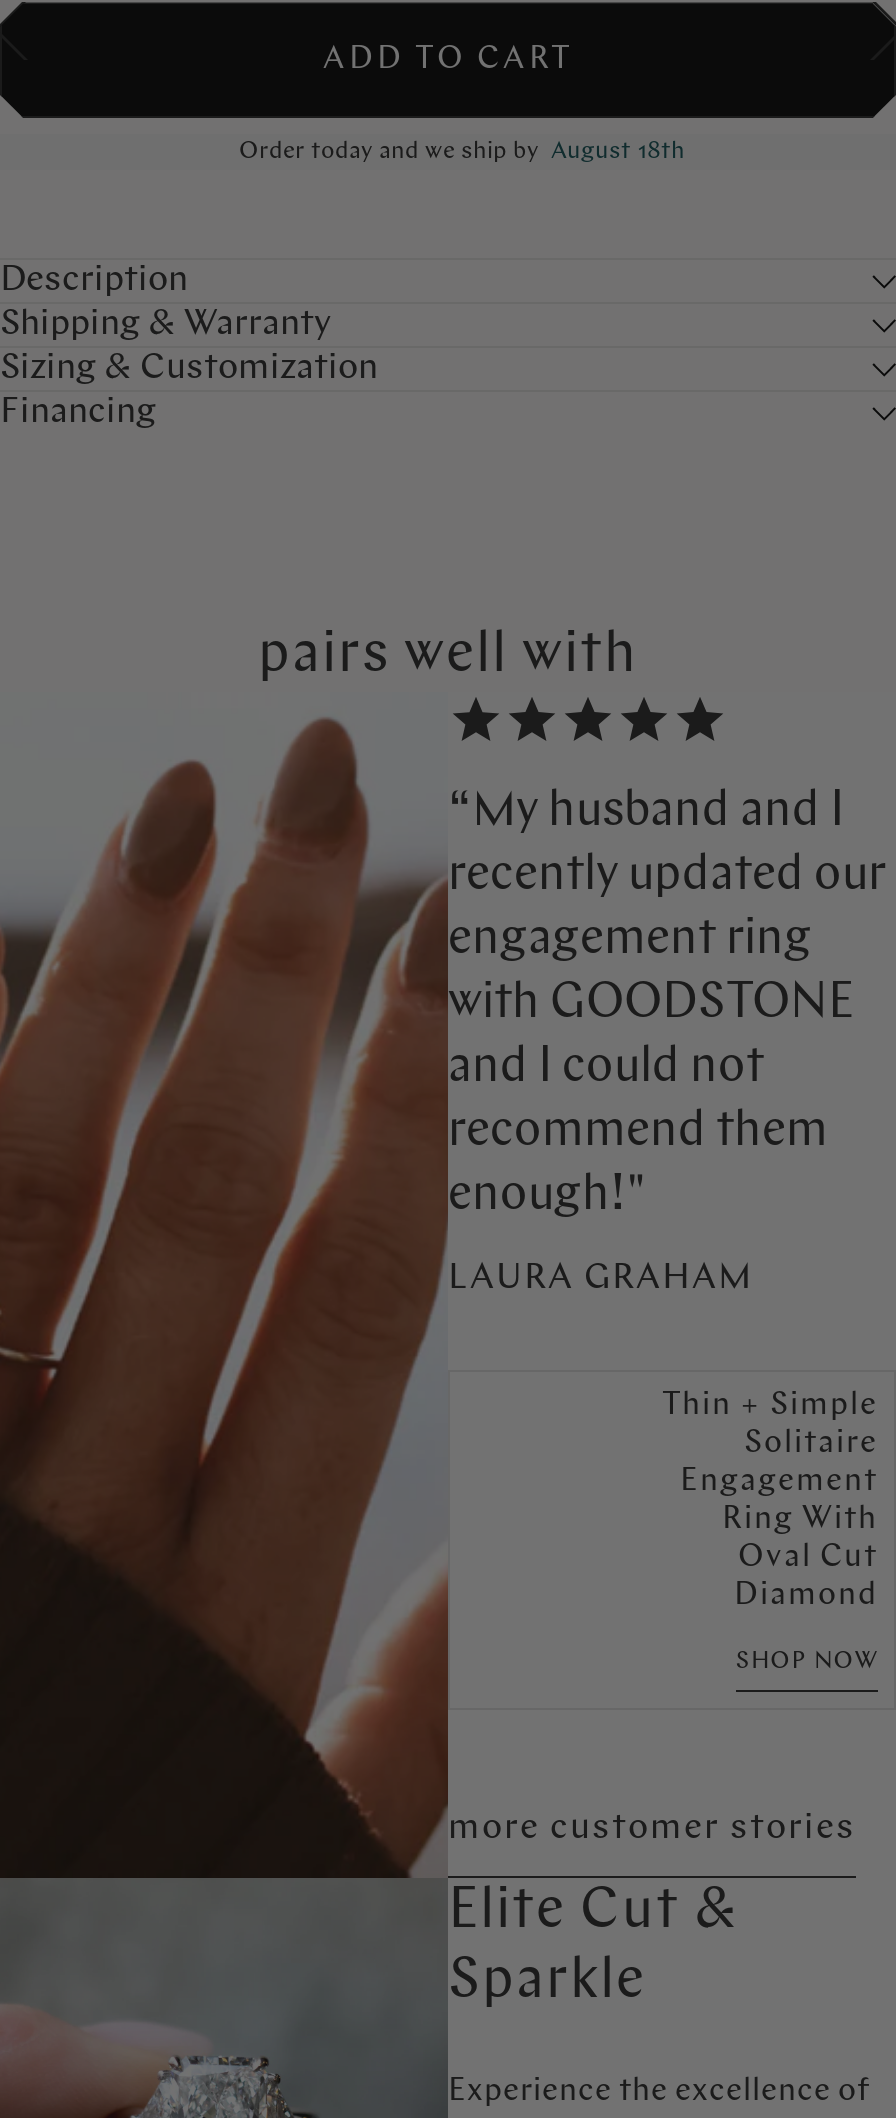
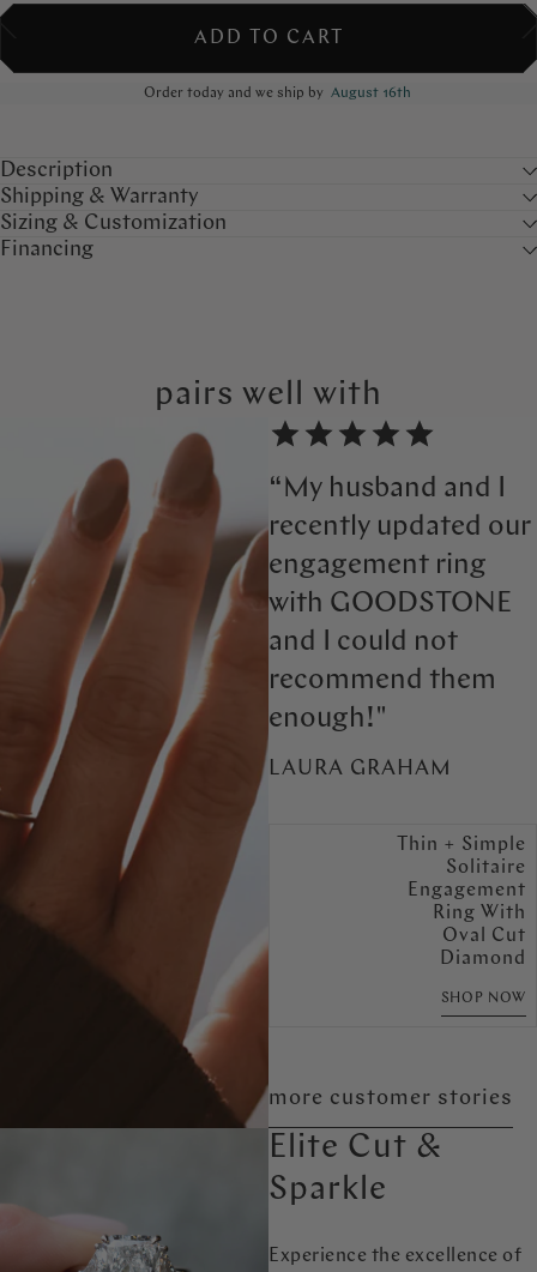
[239,140,685,164] Order today and we ship by August 18th -> [143,87,411,101] Order today and we ship by August 16th

